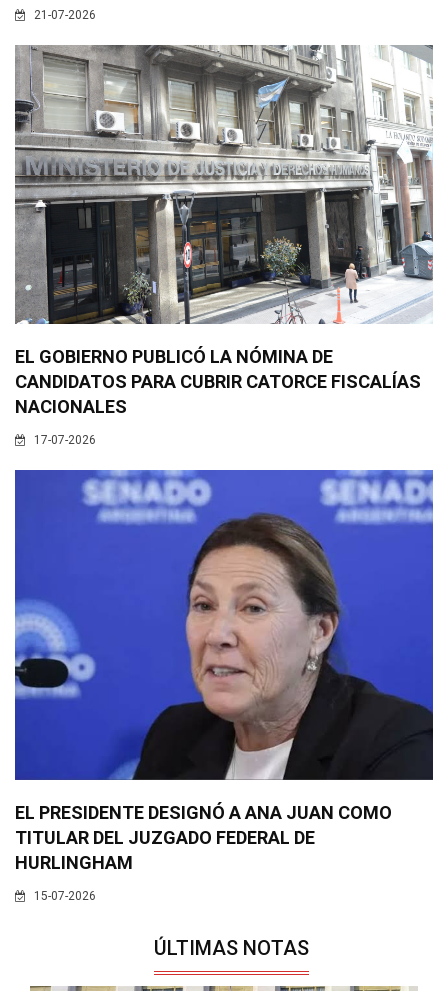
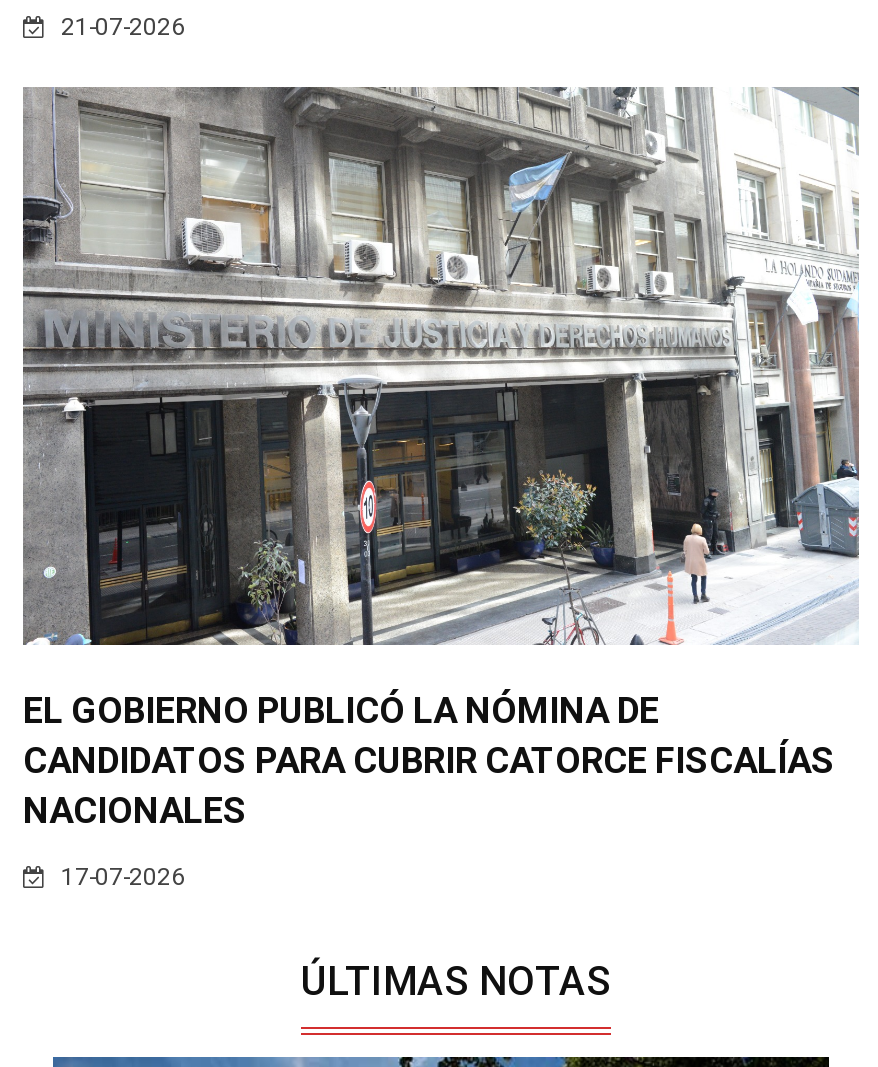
[14,469,434,903] [image] | EL PRESIDENTE DESIGNÓ A ANA JUAN COMO | TITULAR DEL JUZGADO FEDERAL DE | HURLINGHAM | 15-07-2026 -> none

